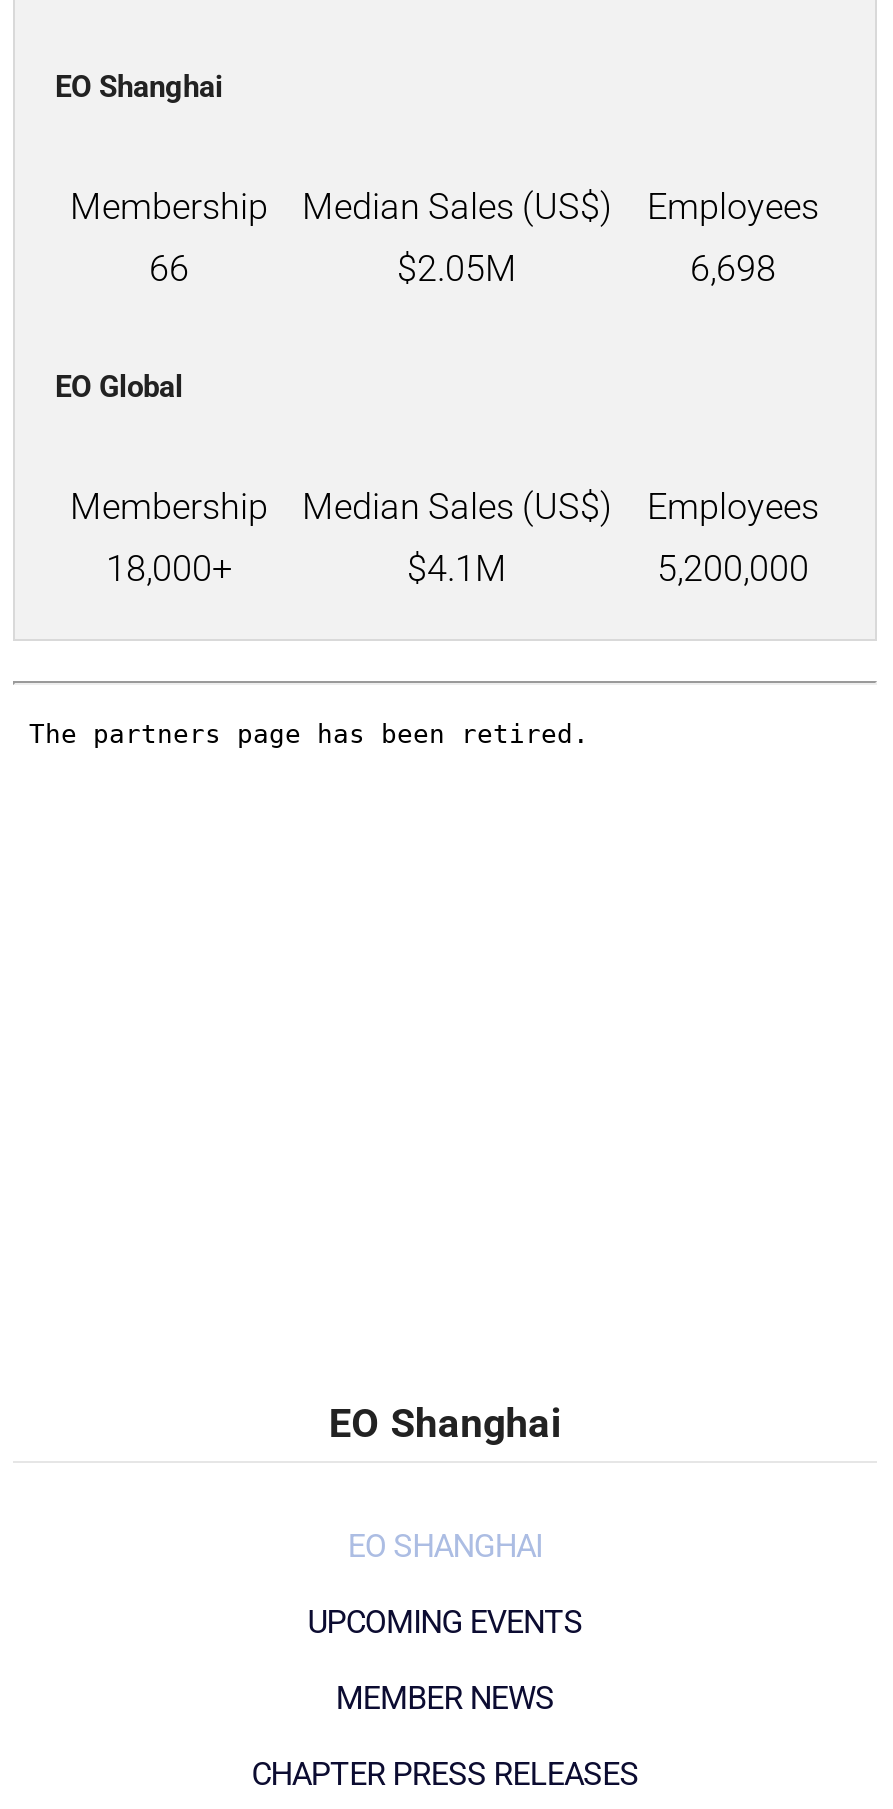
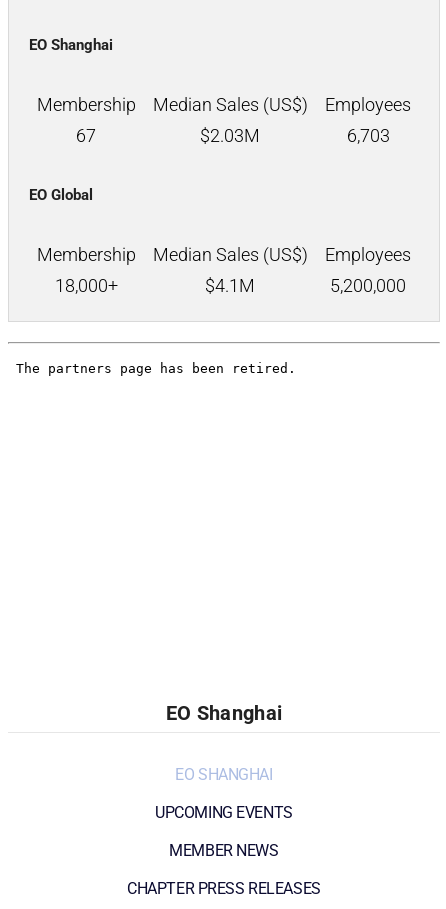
[149,247,776,289] 66 | $2.05M | 6,698 -> [76,125,389,146] 67 | $2.03M | 6,703

